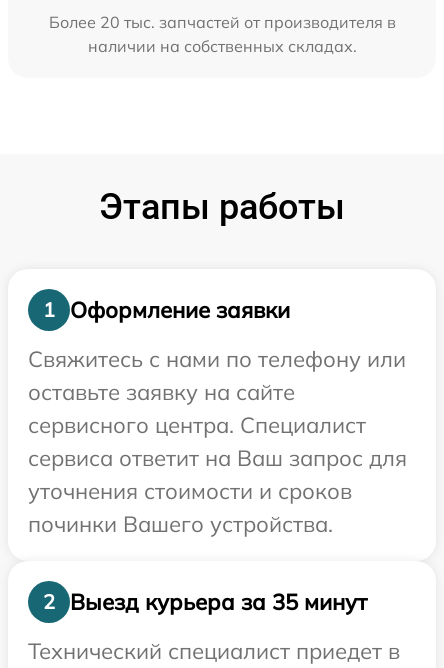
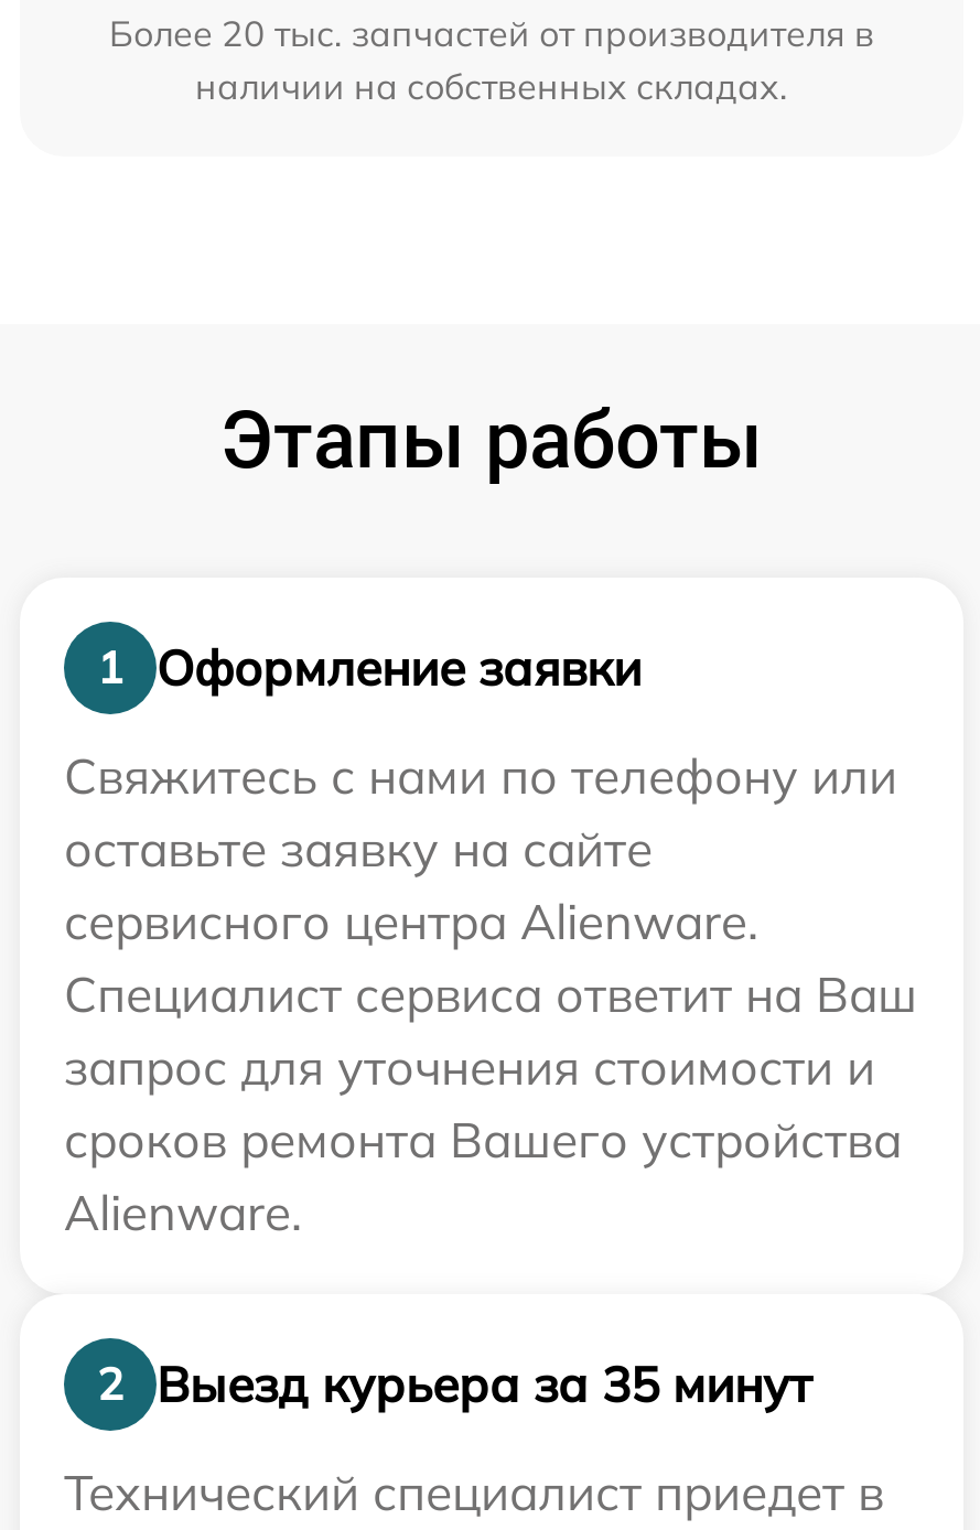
[28,411,407,538] сервисного центра. Специалист | сервиса ответит на Ваш запрос для | уточнения стоимости и сроков | починки Вашего устройства. -> [64,891,917,1244] сервисного центра Alienware. | Специалист сервиса ответит на Ваш | запрос для уточнения стоимости и | сроков ремонта Вашего устройства | Alienware.

